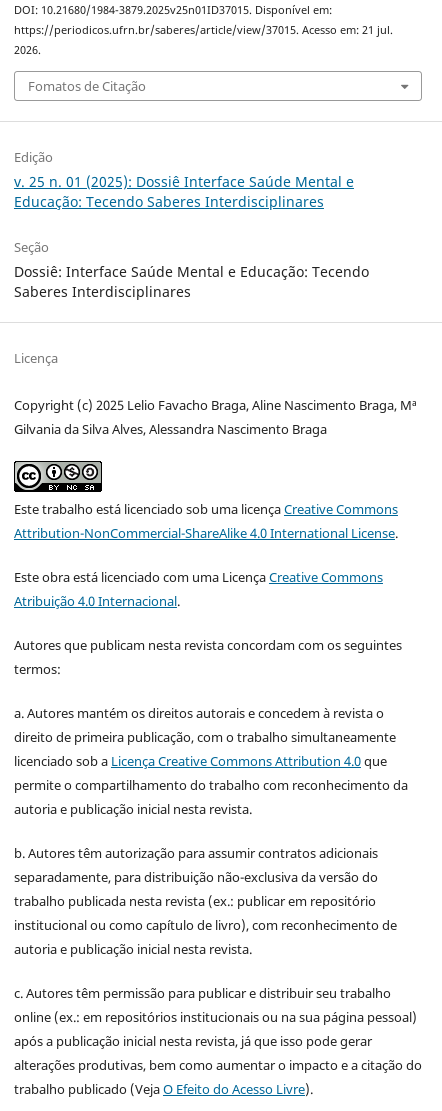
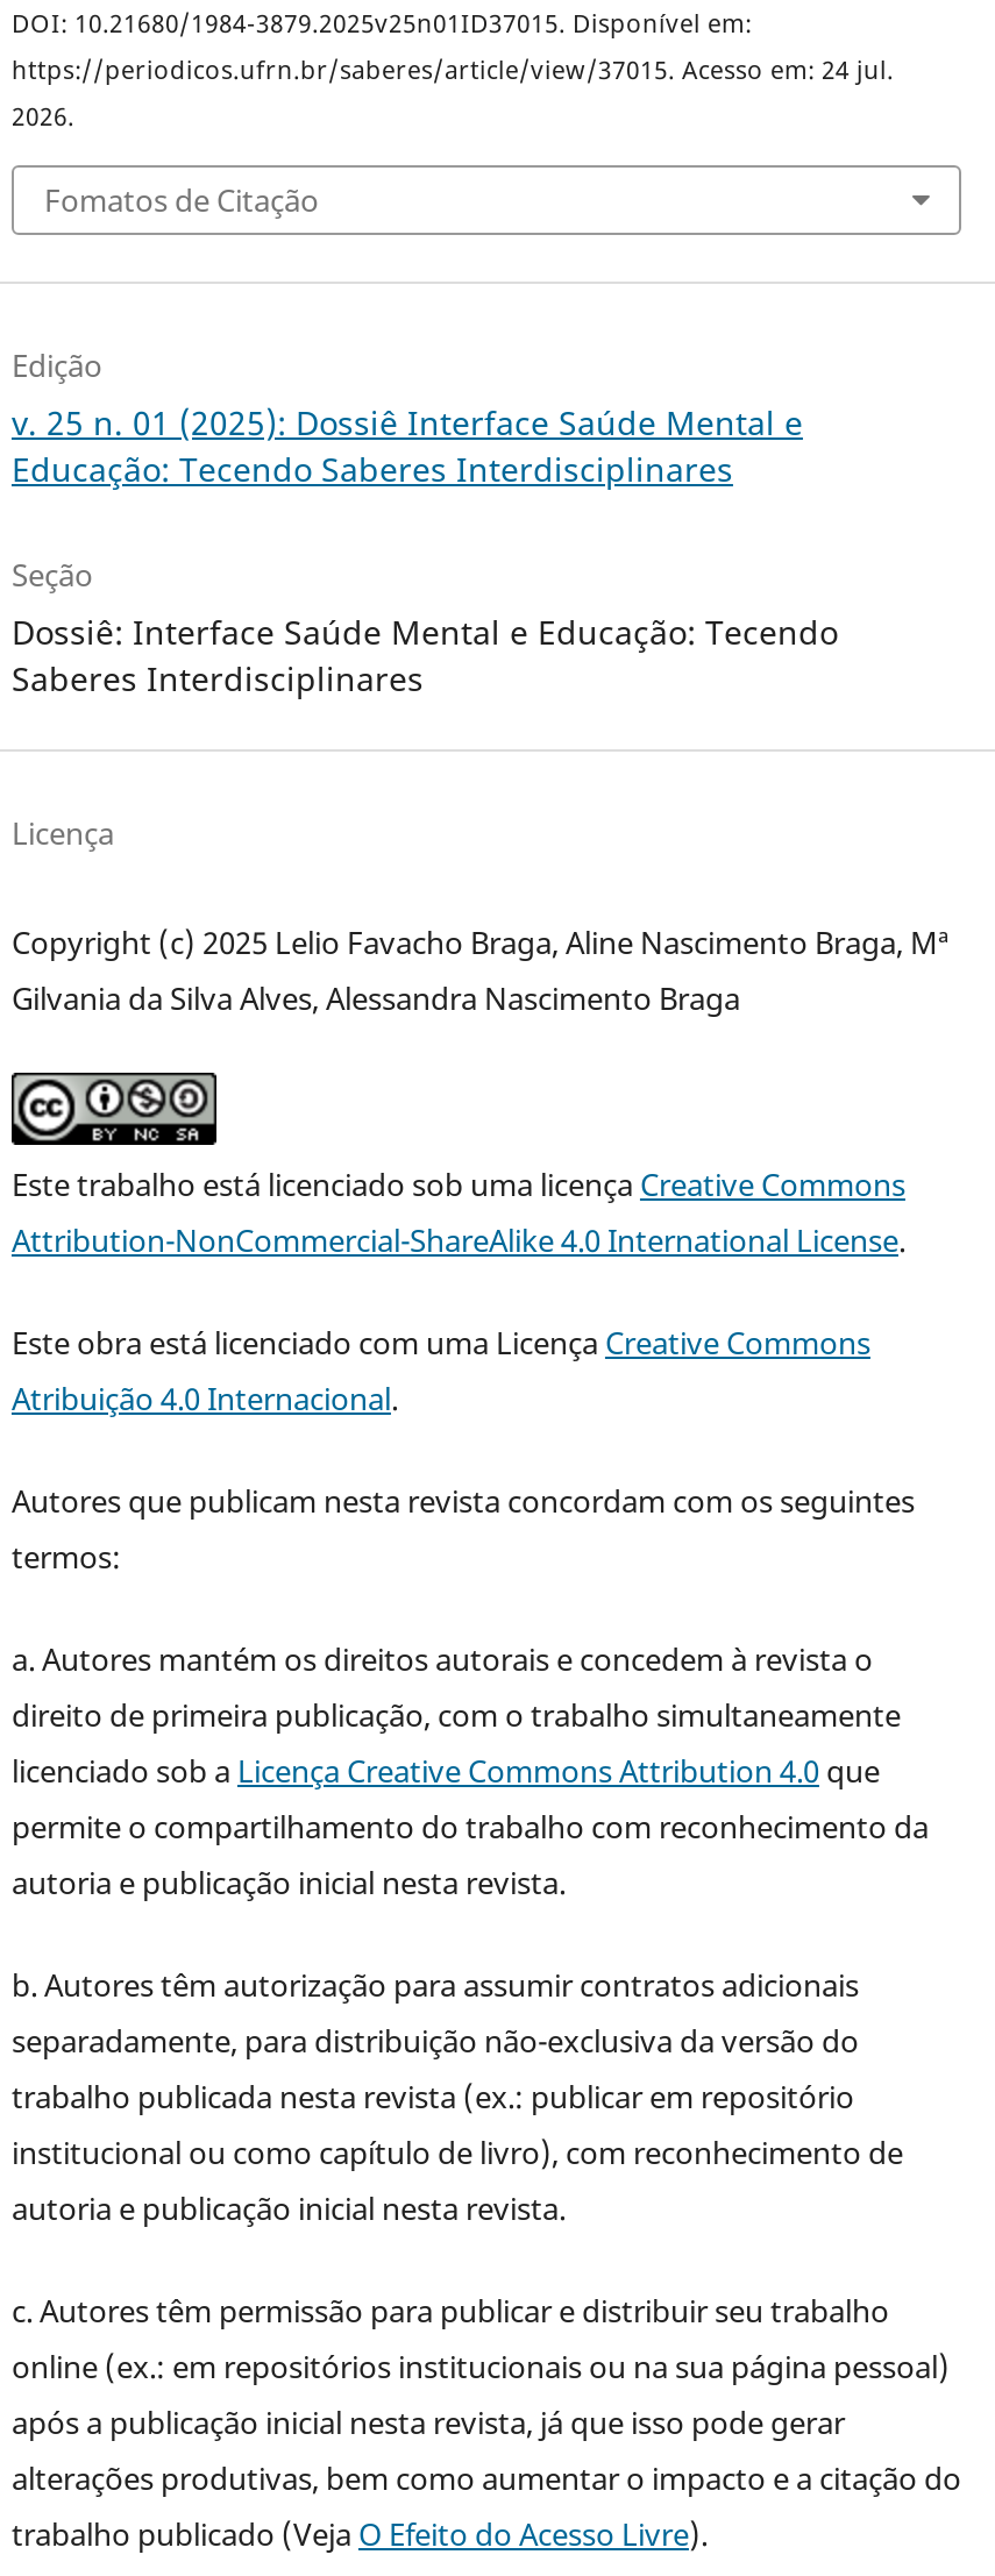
[14,23,393,37] https://periodicos.ufrn.br/saberes/article/view/37015. Acesso em: 21 jul. -> [12,54,894,87] https://periodicos.ufrn.br/saberes/article/view/37015. Acesso em: 24 jul.

